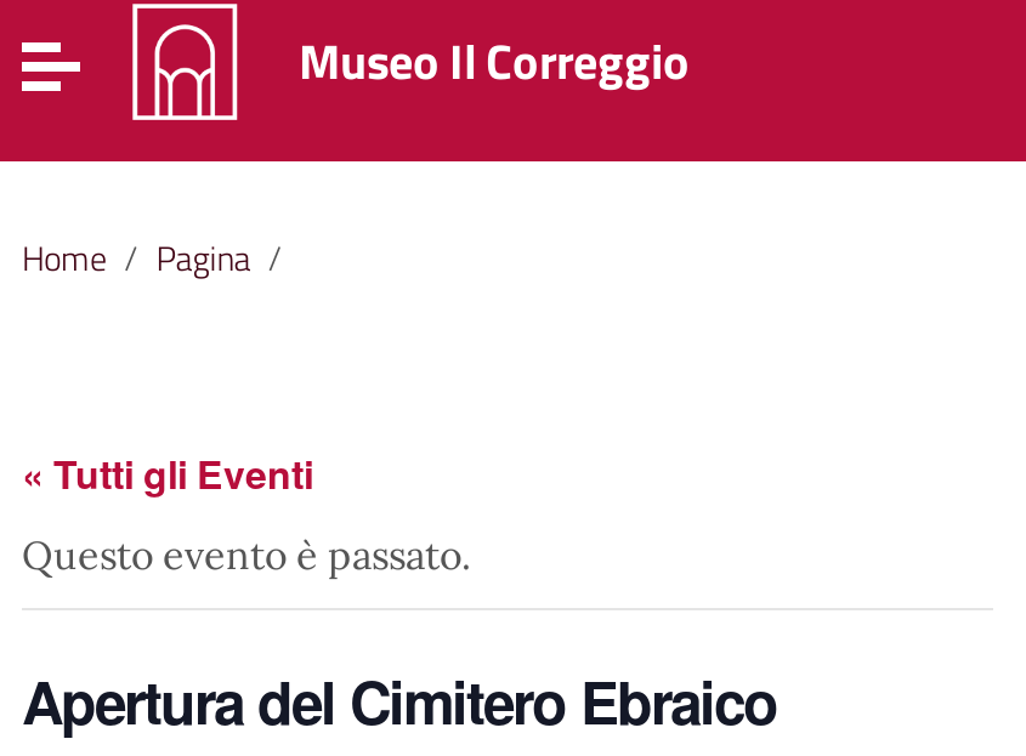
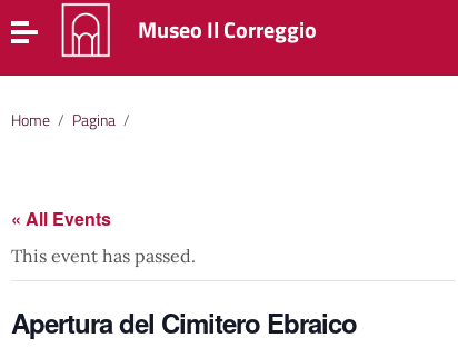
[22,445,313,501] « Tutti gli Eventi -> [11,206,111,231] « All Events
[22,530,471,579] Questo evento è passato. -> [11,245,196,267] This event has passed.

